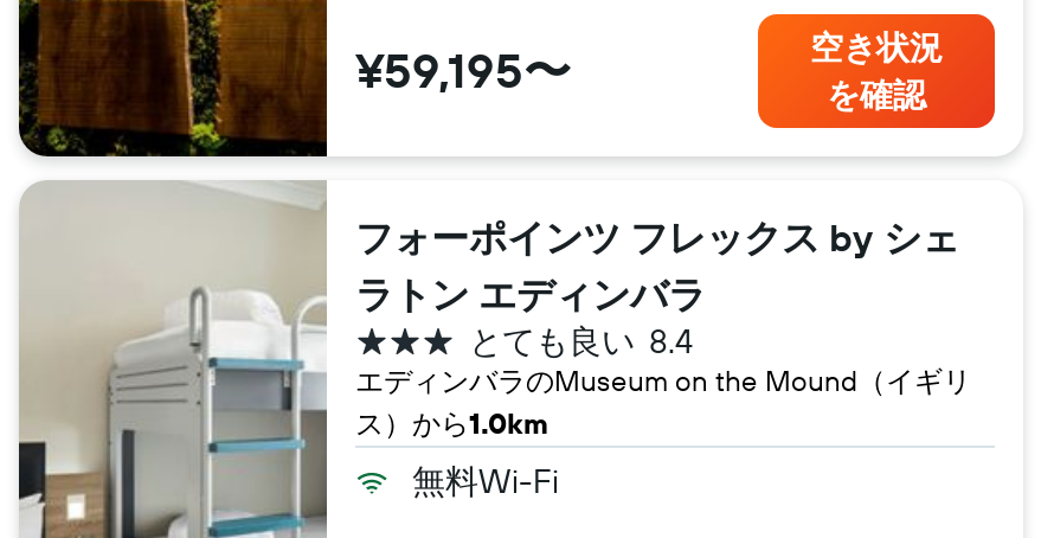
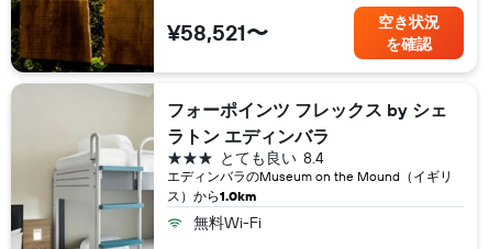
[355,40,571,100] ¥59,195〜 -> [167,19,268,46] ¥58,521〜

